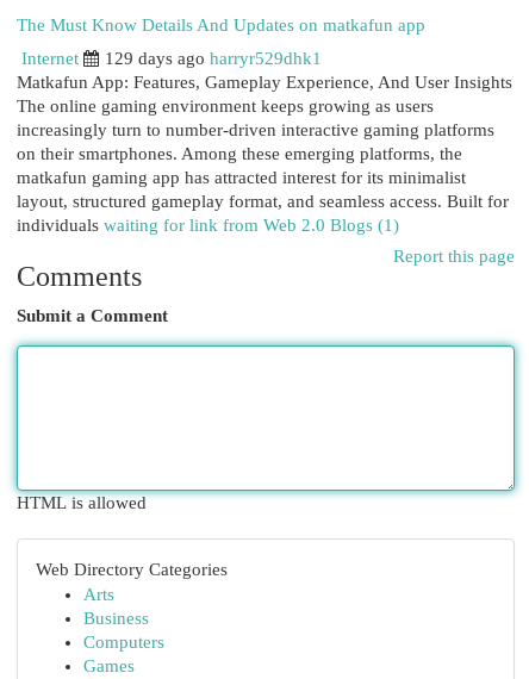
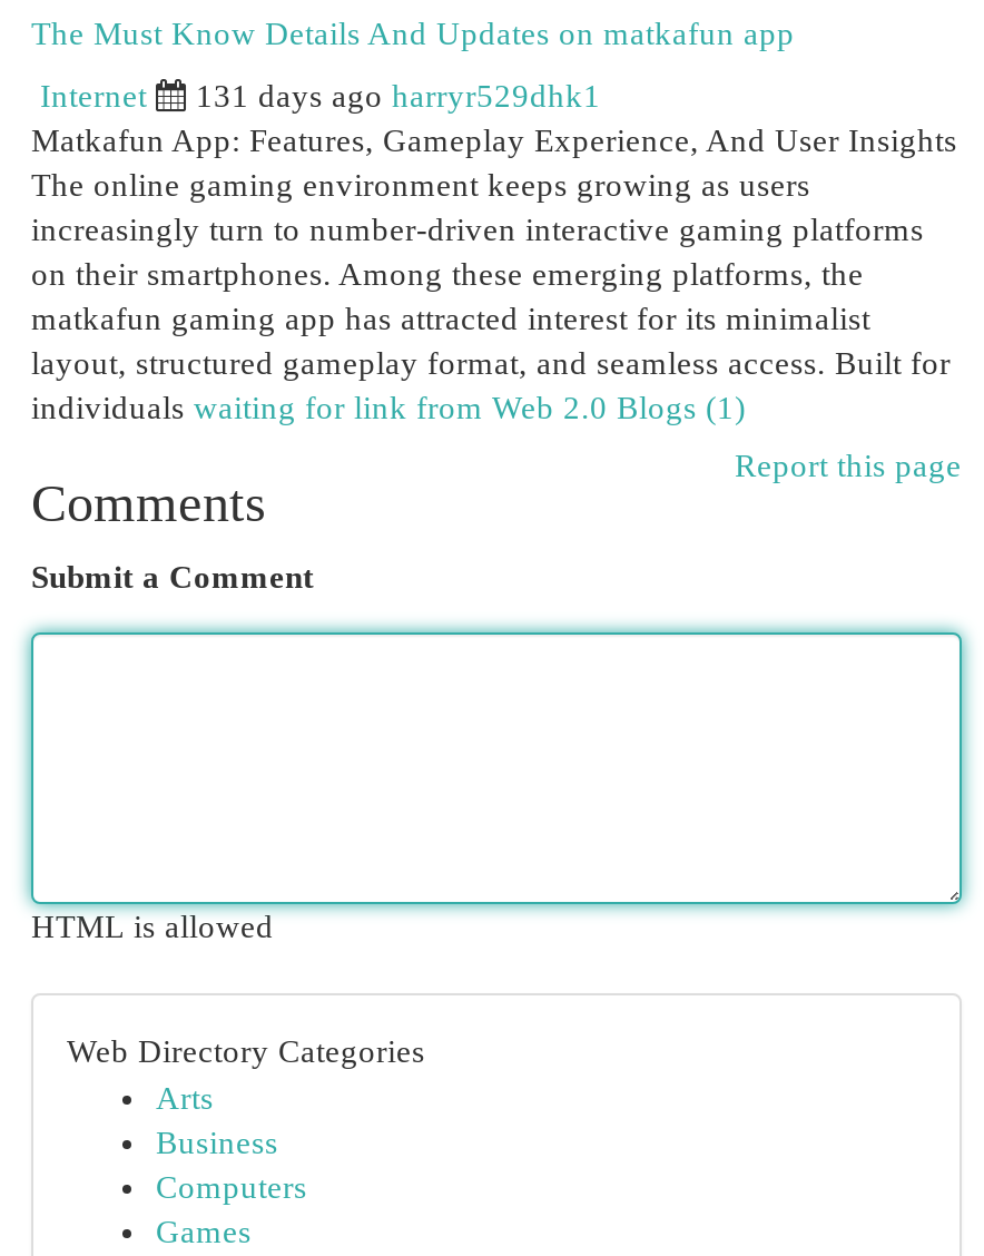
[105,49,322,68] 129 days ago harryr529dhk1 -> [196,78,601,114] 131 days ago harryr529dhk1

